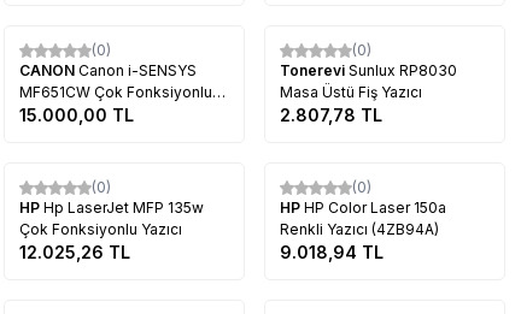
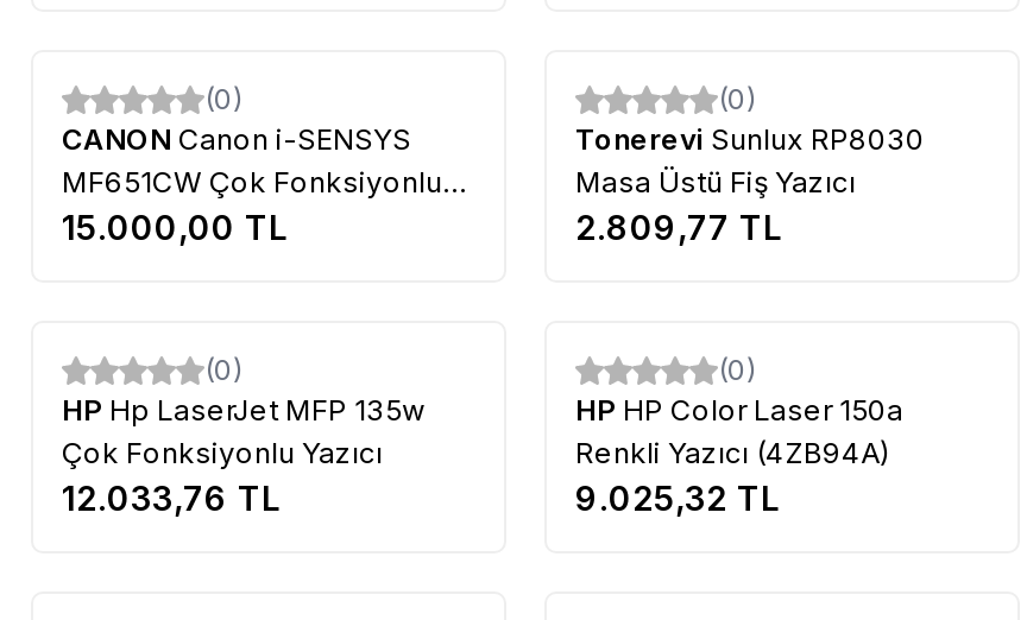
[280,105,382,125] 2.807,78 TL -> [575,207,782,248] 2.809,77 TL
[19,242,130,263] 12.025,26 TL -> [62,478,281,518] 12.033,76 TL
[280,242,384,263] 9.018,94 TL -> [575,478,780,518] 9.025,32 TL

